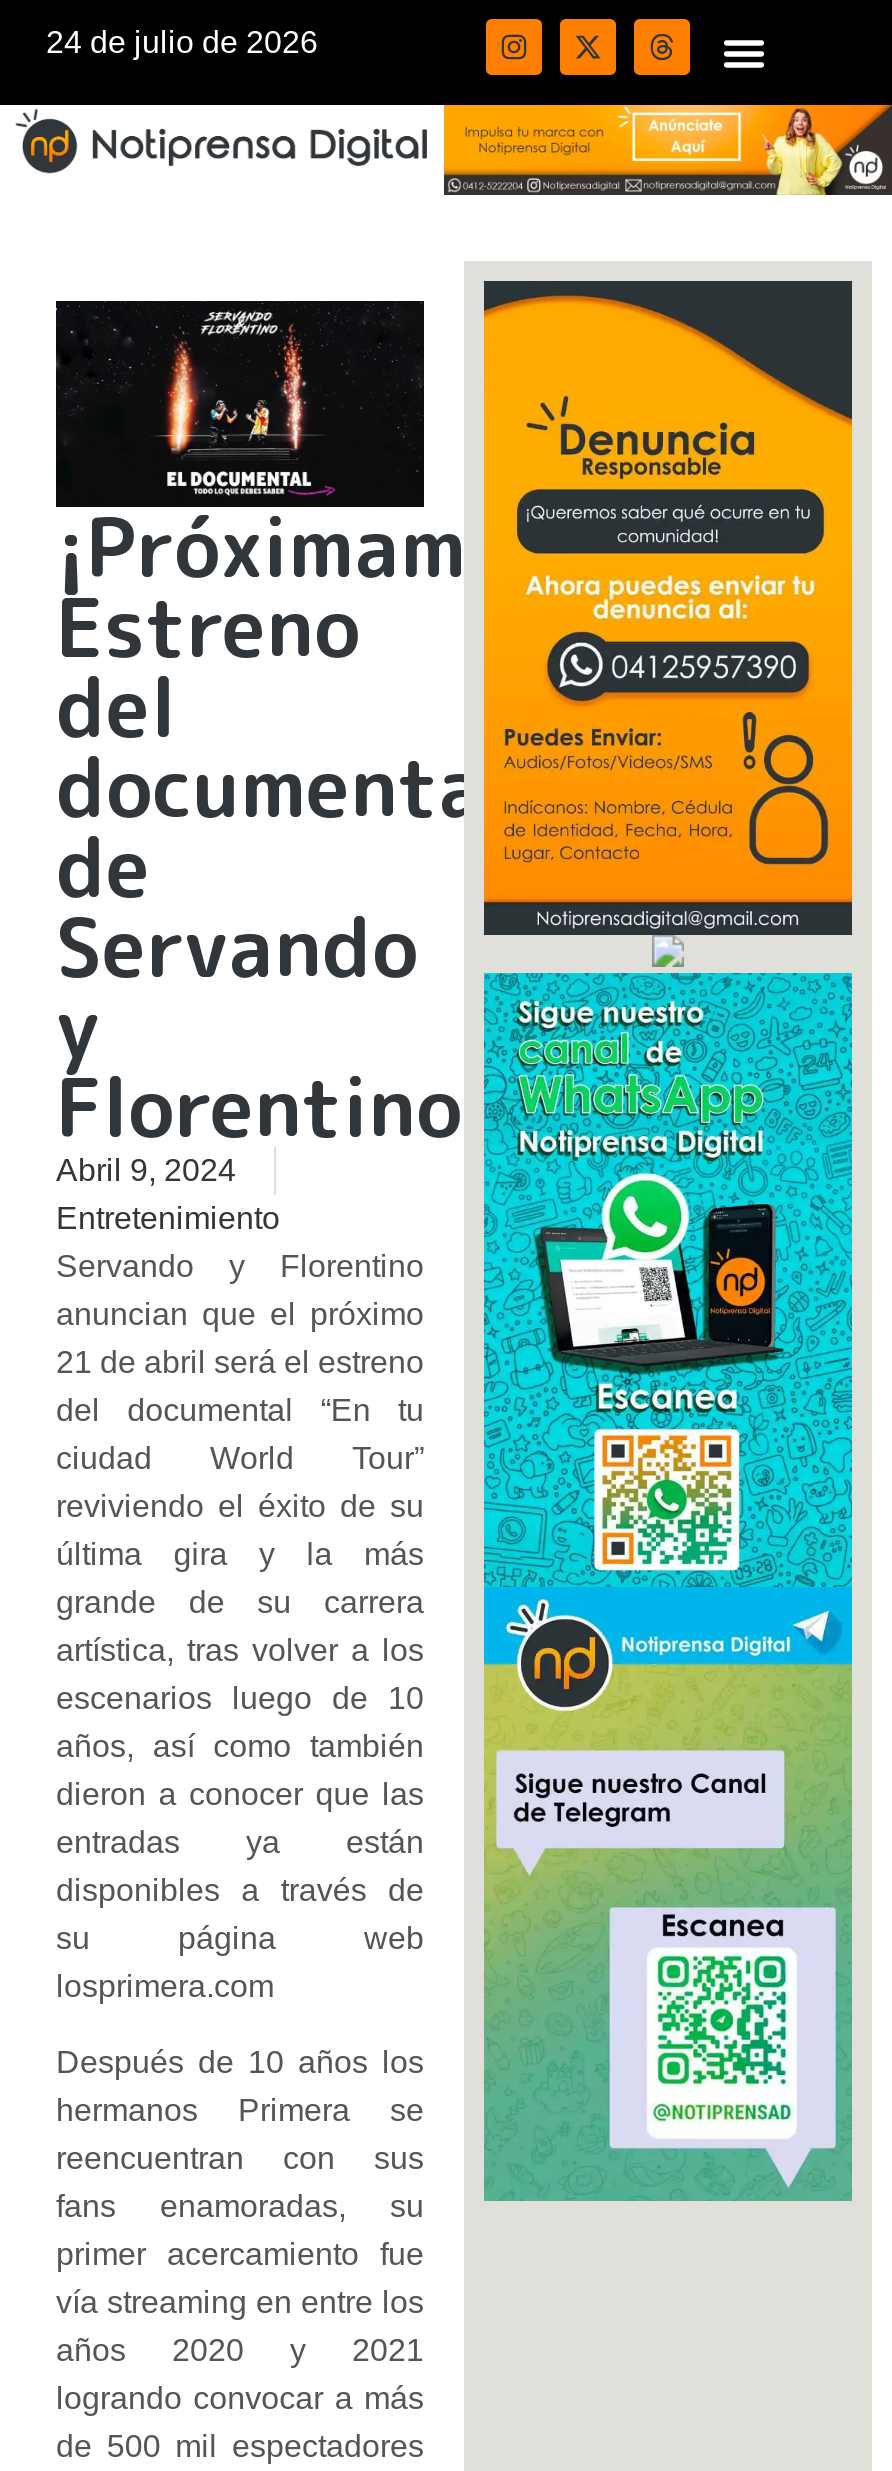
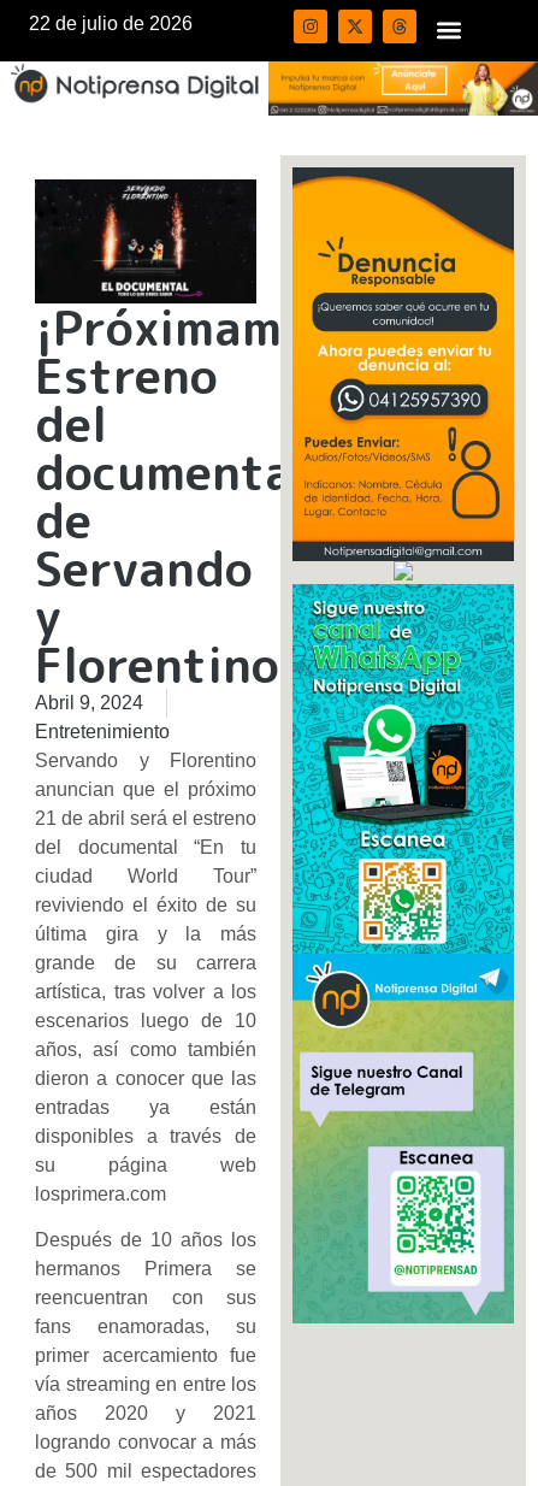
[46,25,318,59] 24 de julio de 2026 -> [29,13,193,34] 22 de julio de 2026

